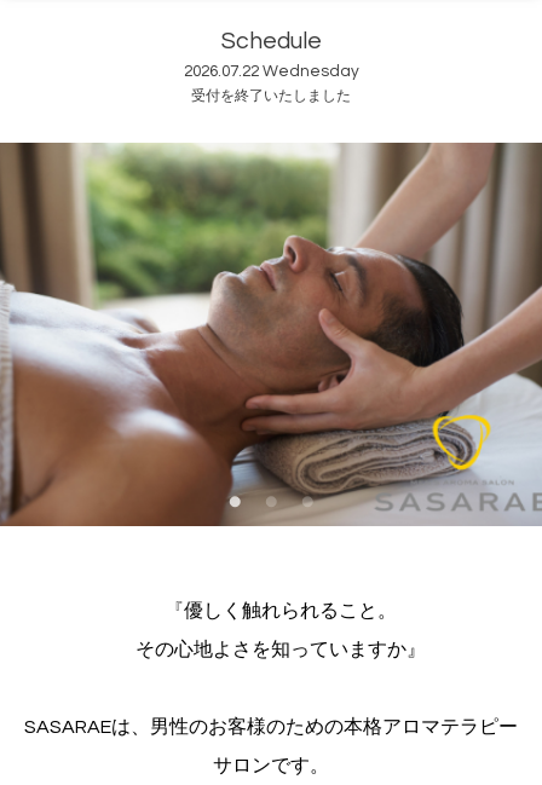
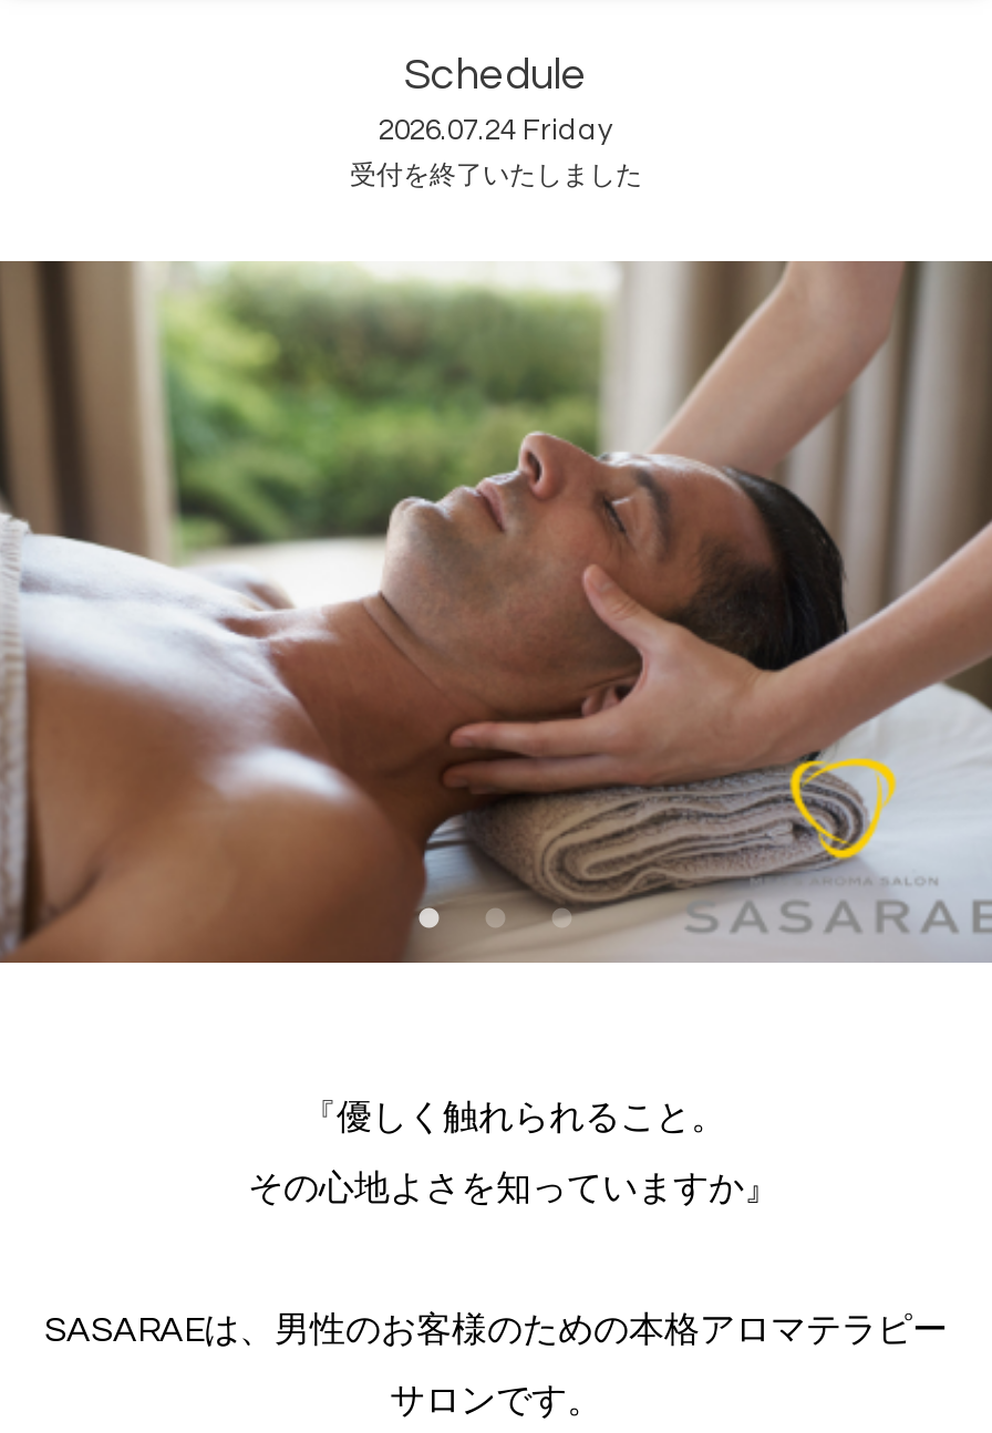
[183,63,359,80] 2026.07.22 Wednesday -> [379,116,613,147] 2026.07.24 Friday

